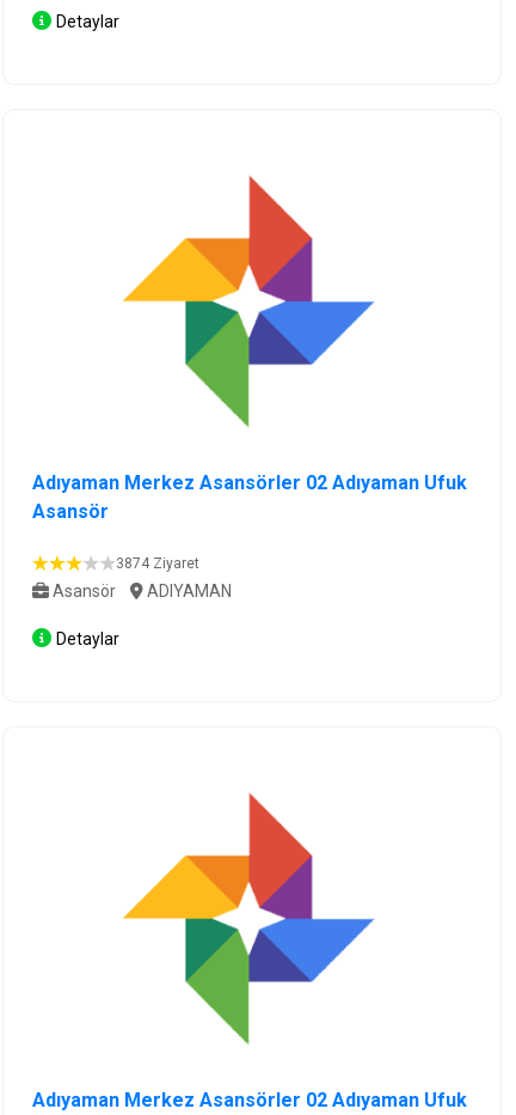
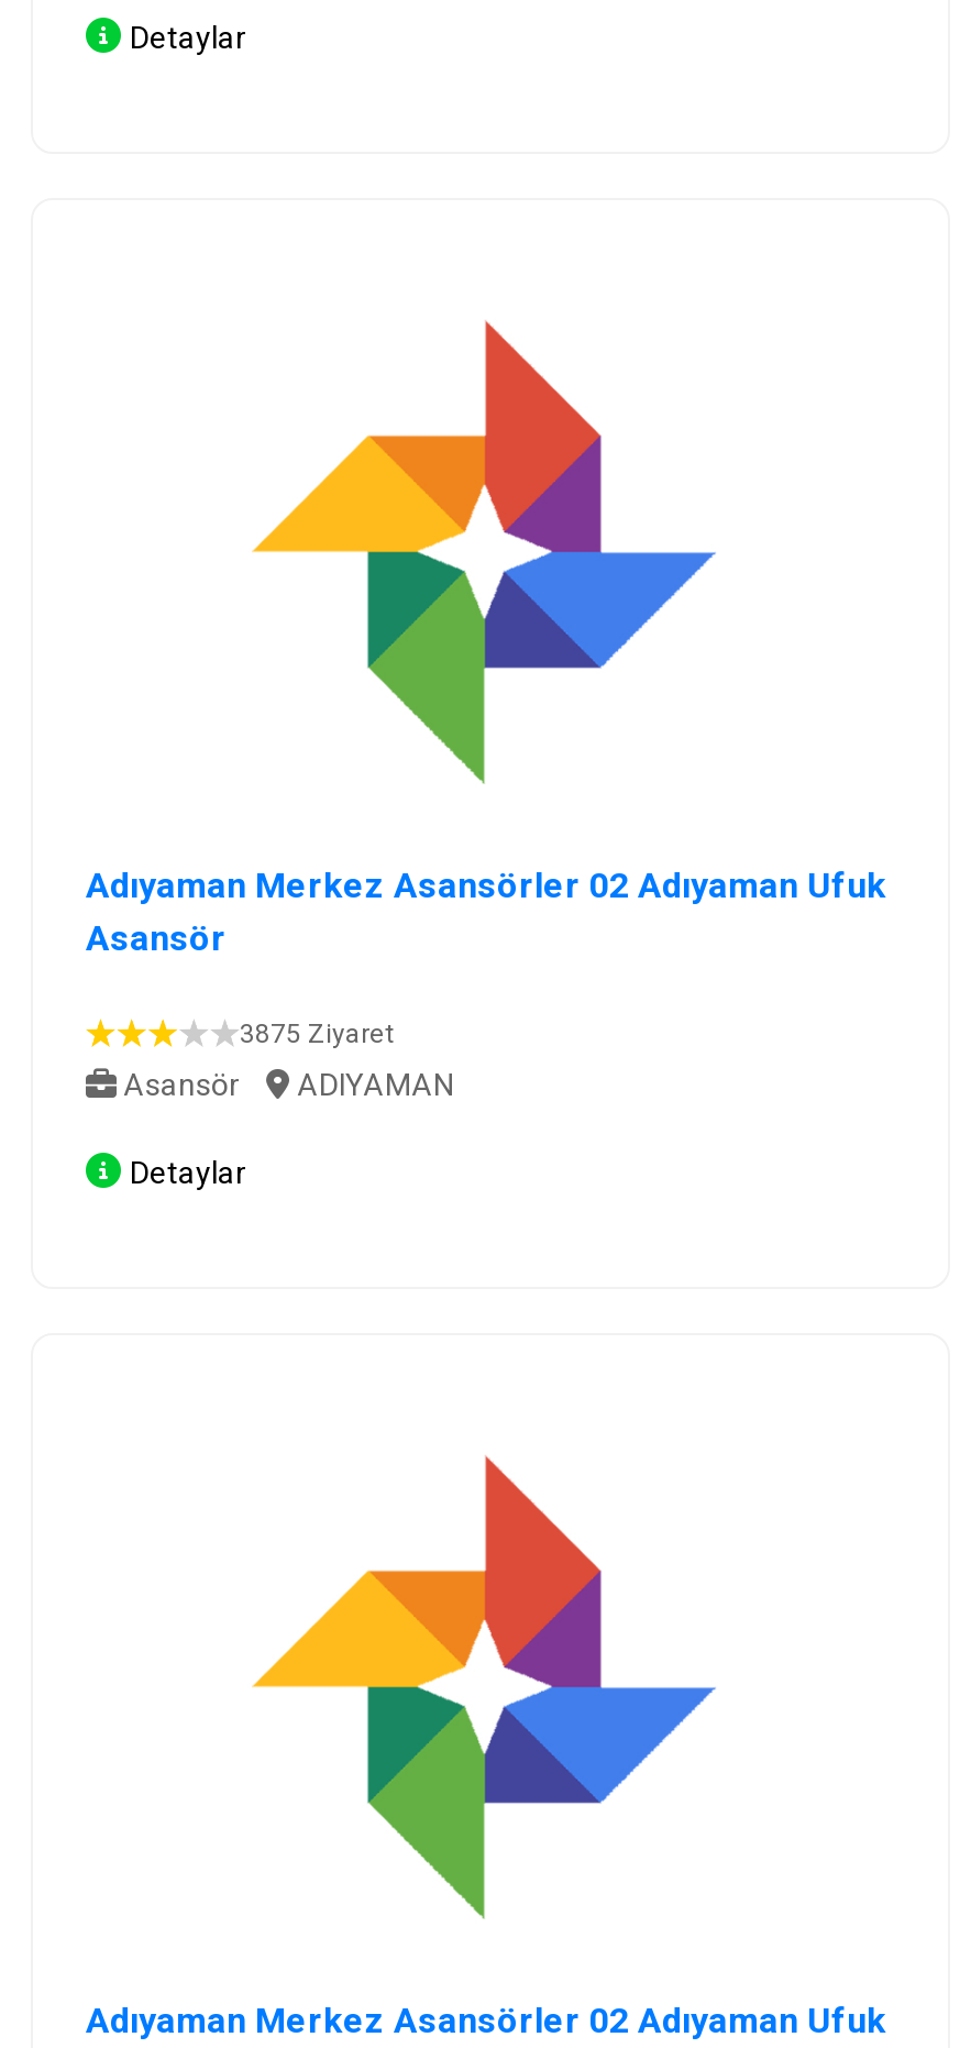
[116,555,199,572] 3874 Ziyaret -> [240,1019,394,1049] 3875 Ziyaret

